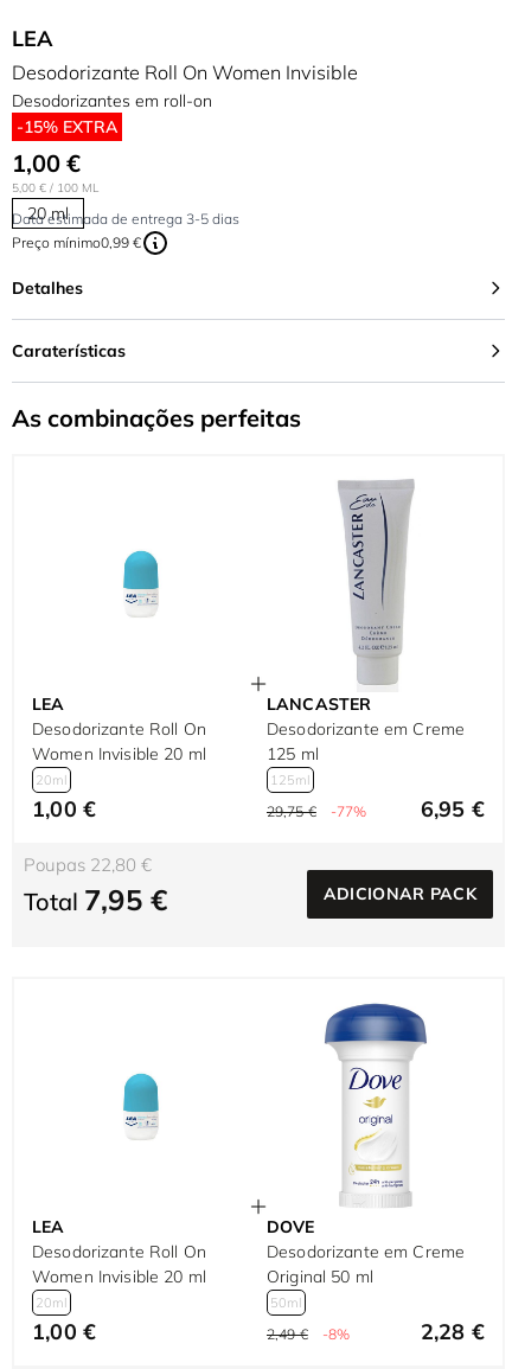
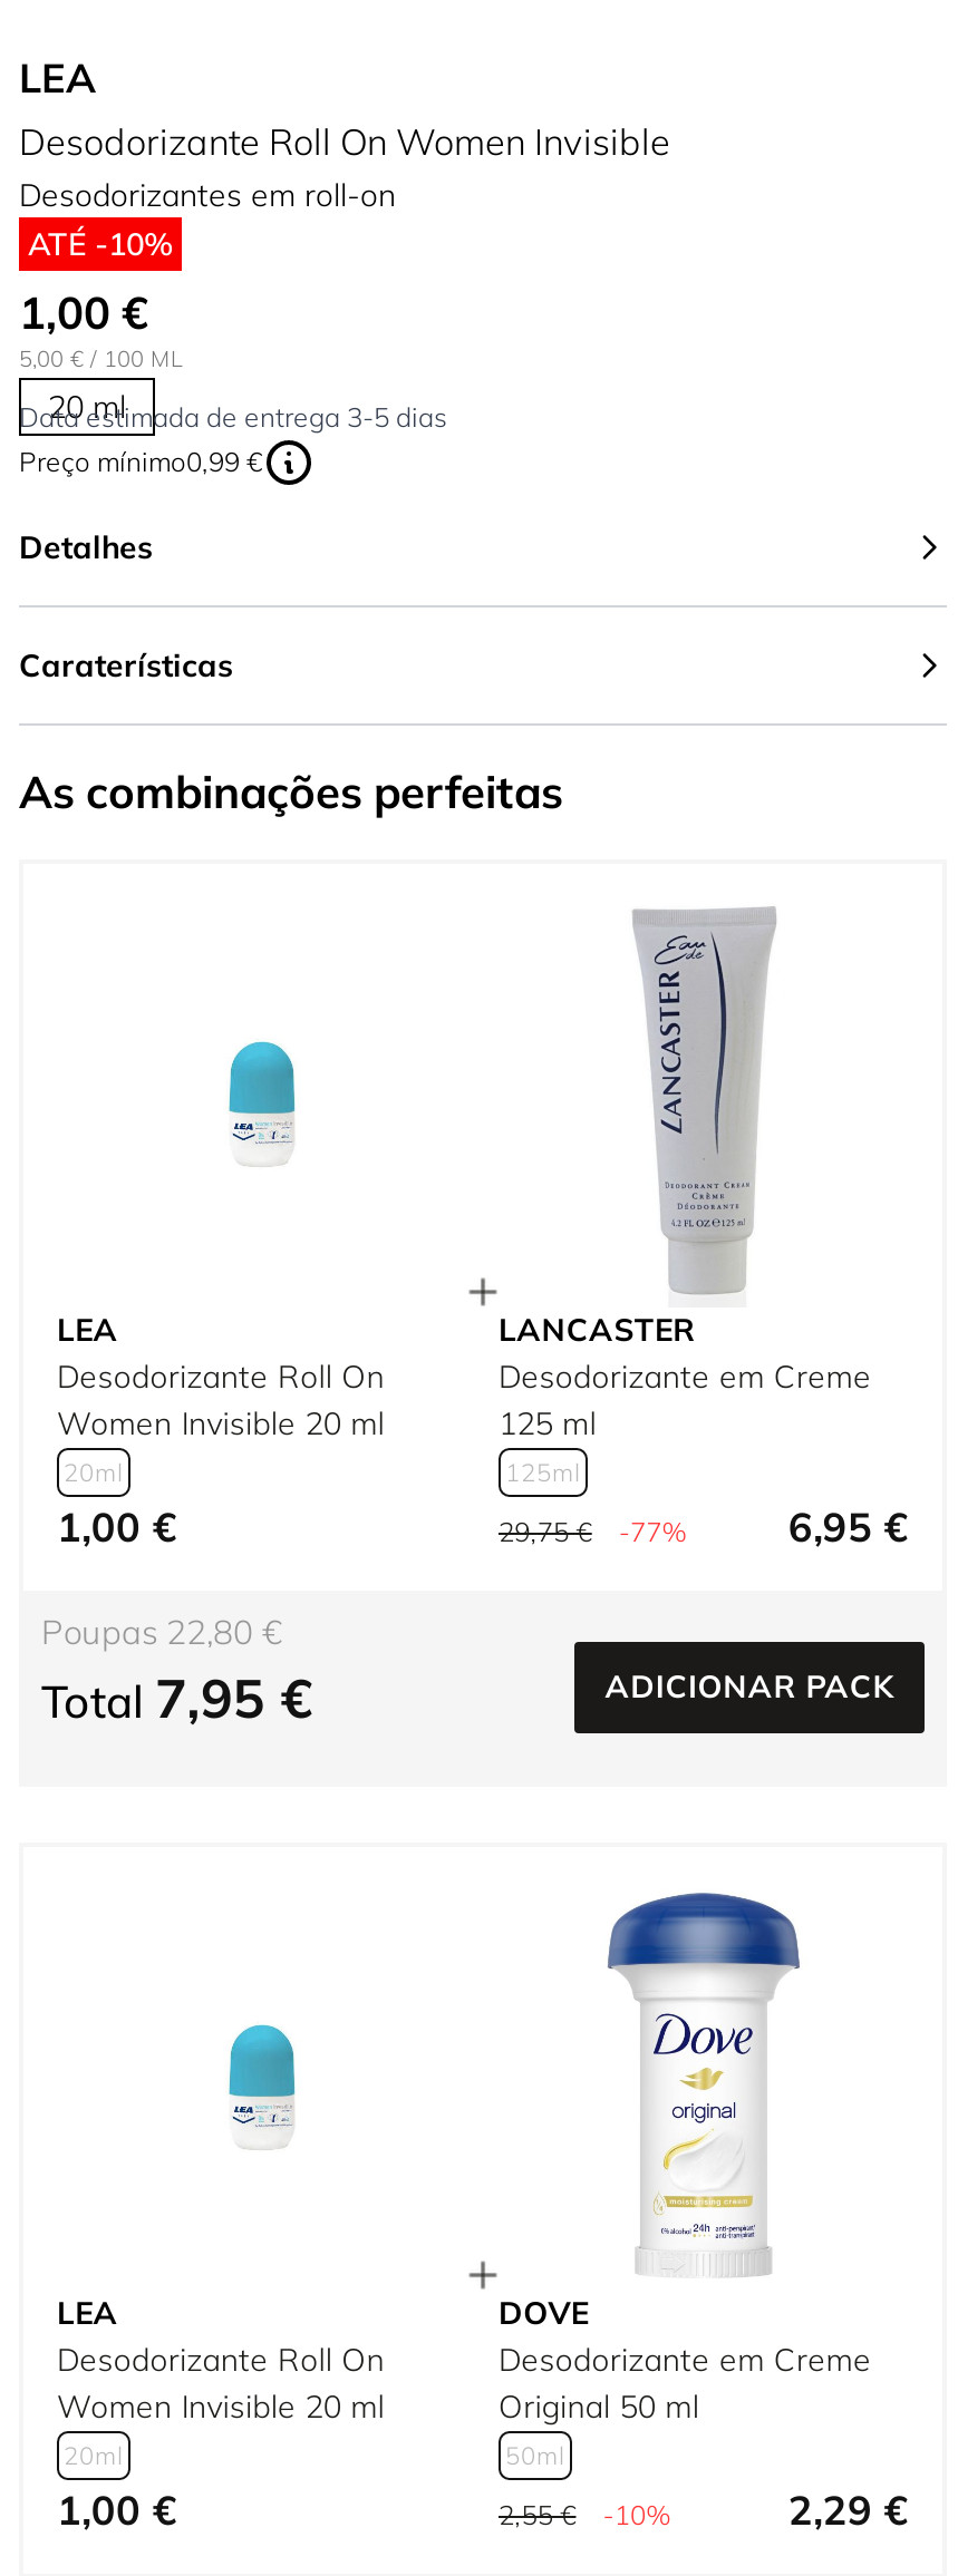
[17,116,117,137] -15% EXTRA -> [28,224,173,264] ATÉ -10%
[267,1325,308,1342] 2,49 € -> [499,2497,576,2530] 2,55 €
[322,1325,350,1342] -8% -> [603,2497,671,2530] -10%
[421,1318,485,1345] 2,28 € -> [788,2485,909,2536] 2,29 €

